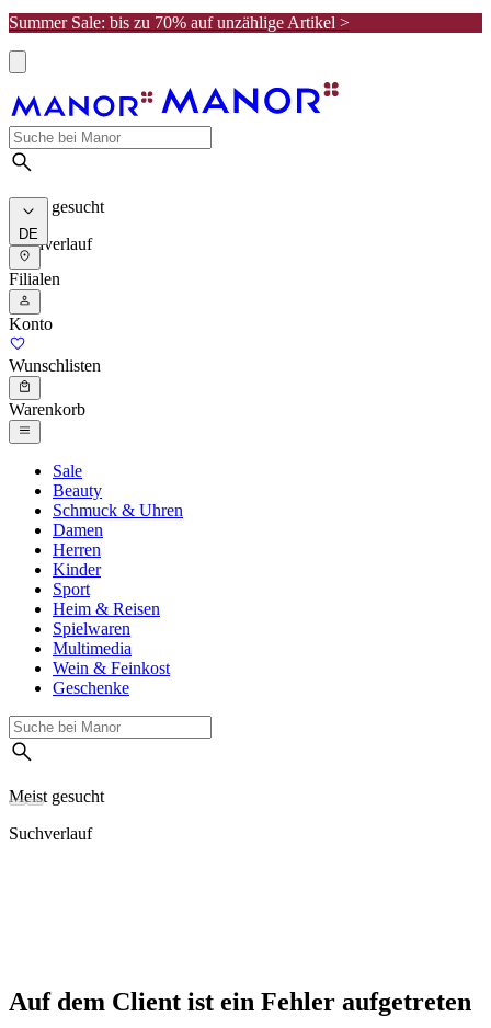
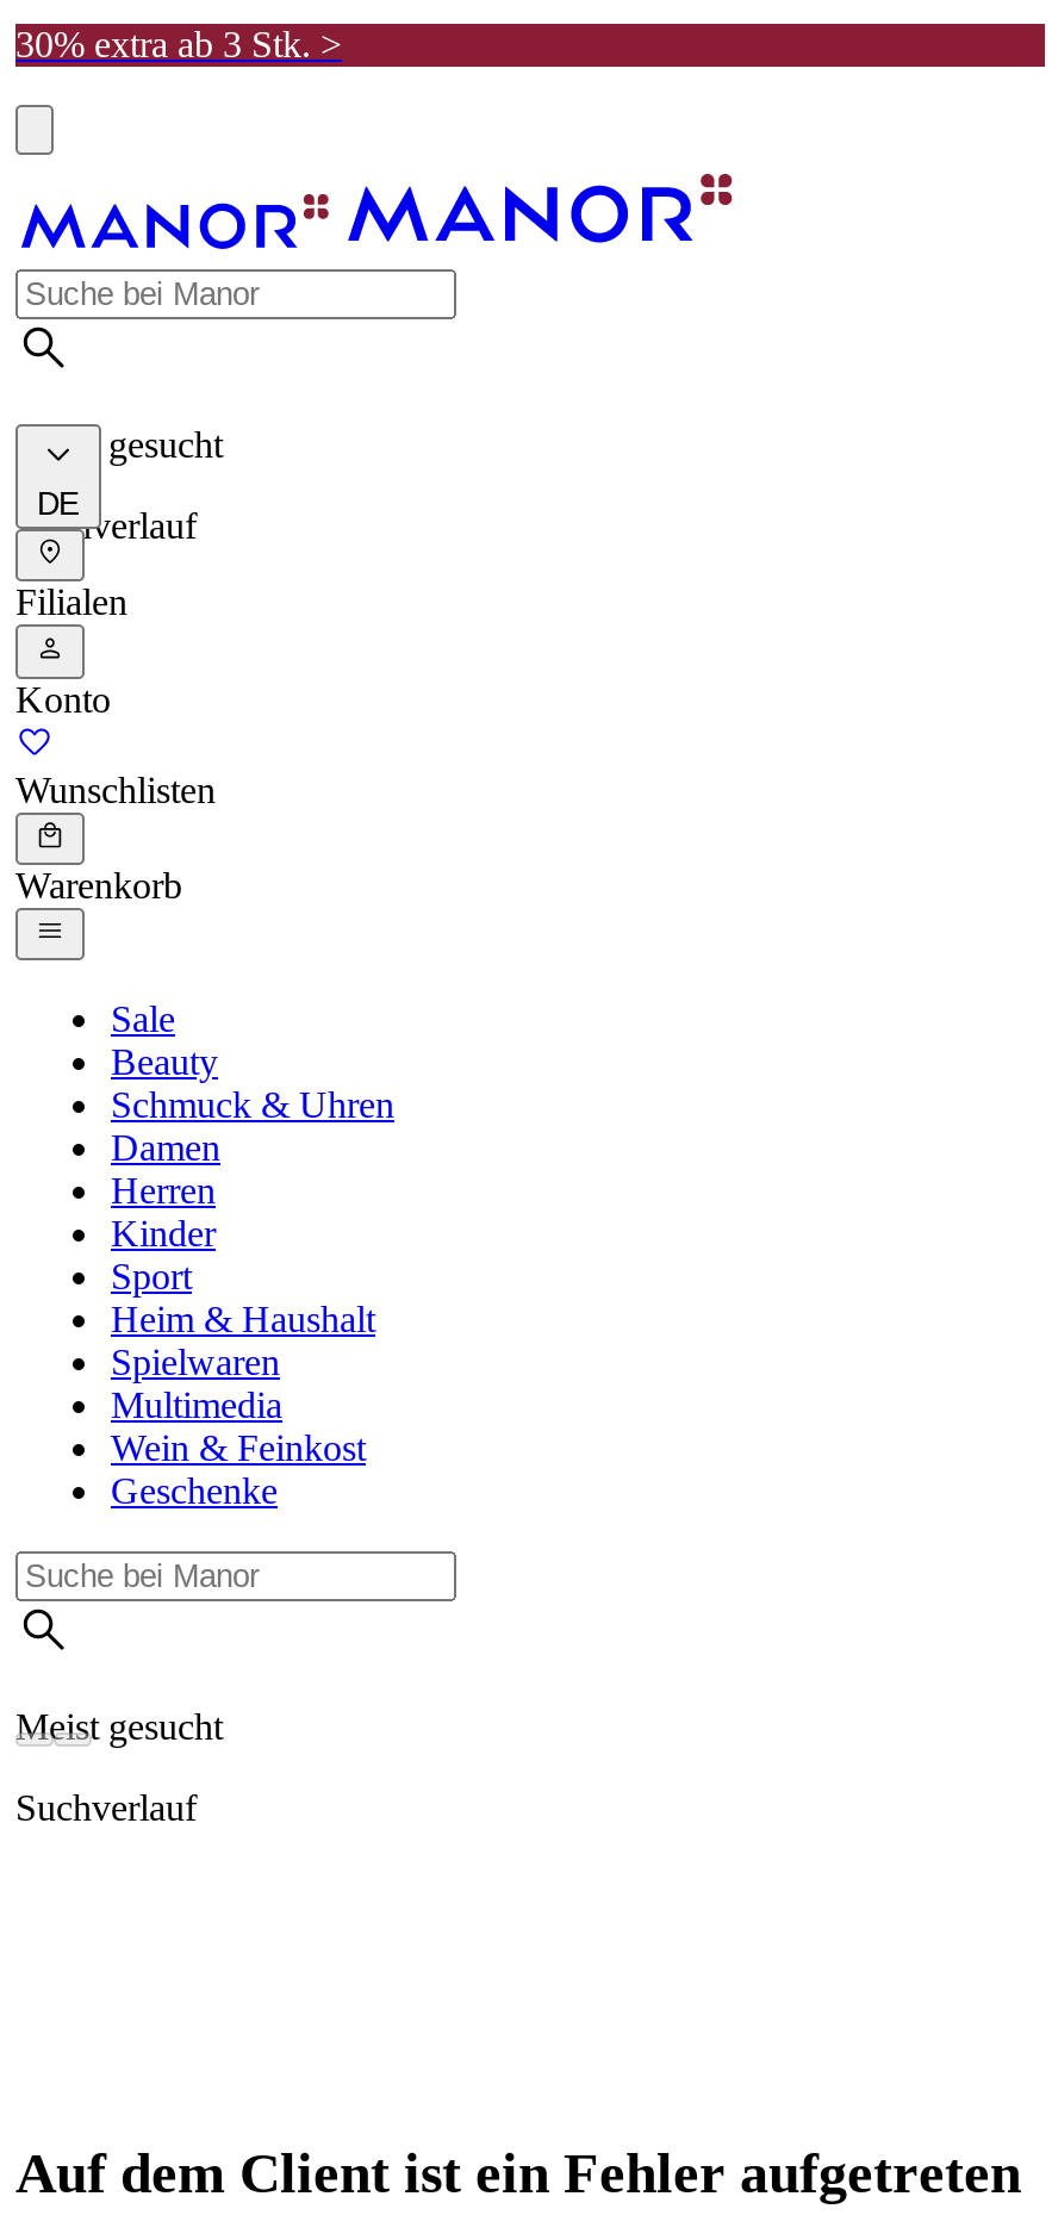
[9,13,350,32] Summer Sale: bis zu 70% auf unzählige Artikel > -> [15,24,342,64] 30% extra ab 3 Stk. >
[53,600,160,618] Heim & Reisen -> [111,1299,375,1340] Heim & Haushalt

